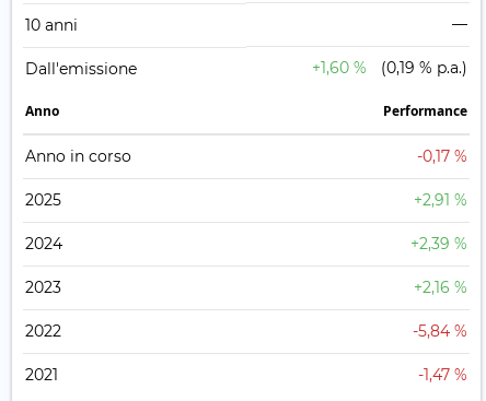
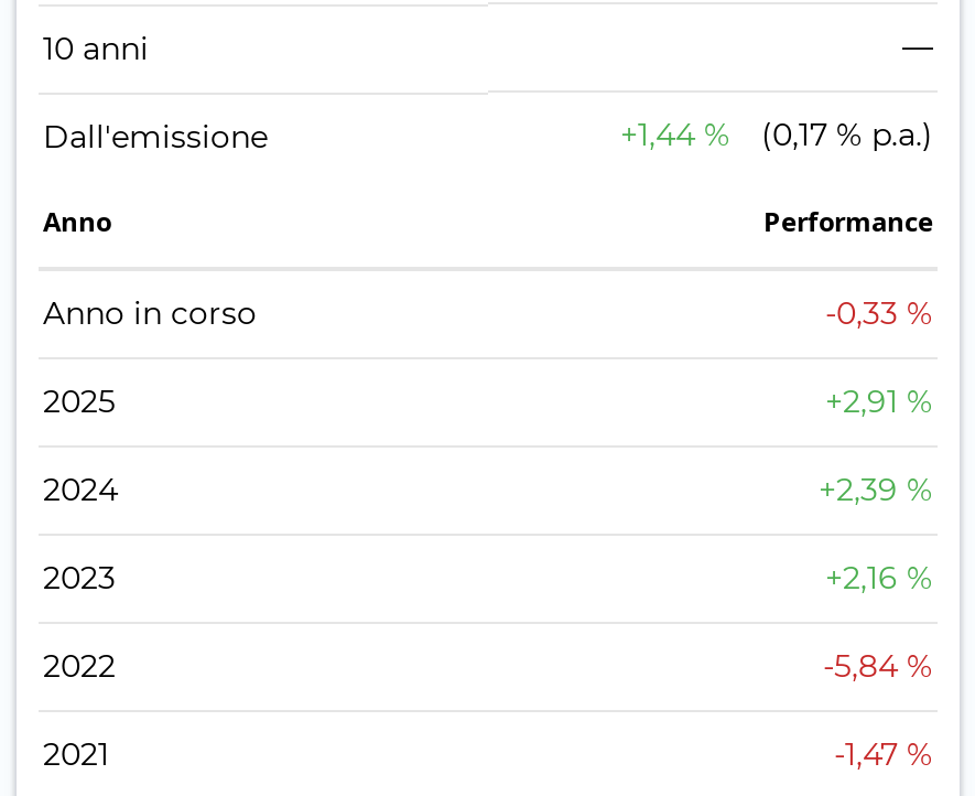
[312,58,367,78] +1,60 % -> [620,115,730,155] +1,44 %
[381,58,467,78] (0,19 % p.a.) -> [761,115,933,155] (0,17 % p.a.)
[417,147,467,166] -0,17 % -> [825,294,933,333] -0,33 %

